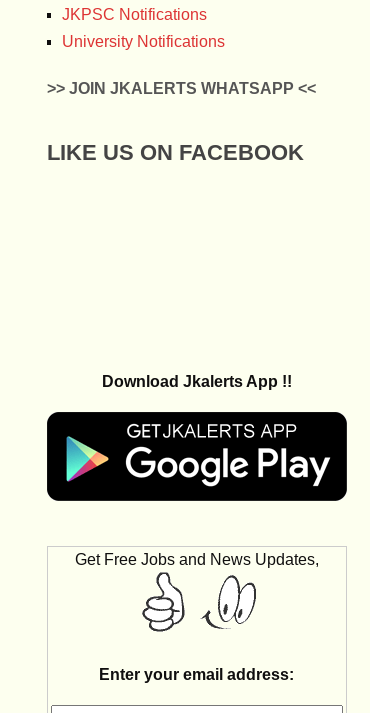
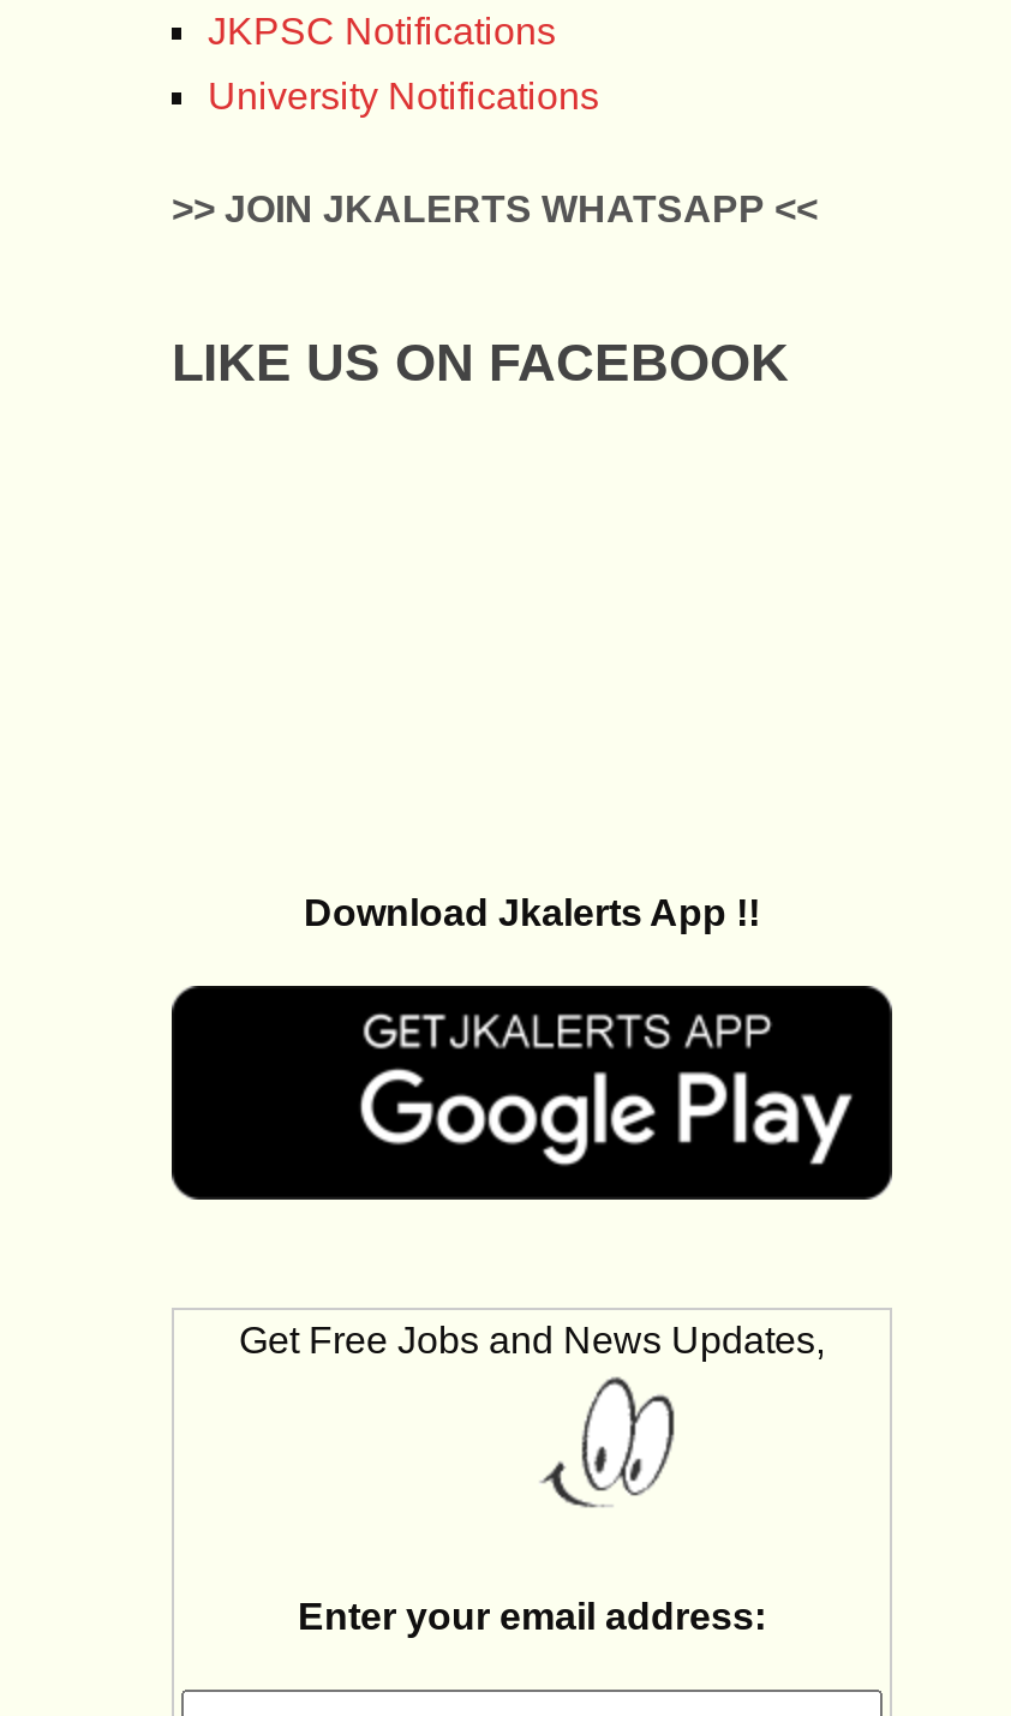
[65,436,109,482] [image] -> none
[141,571,186,633] [image] -> none

